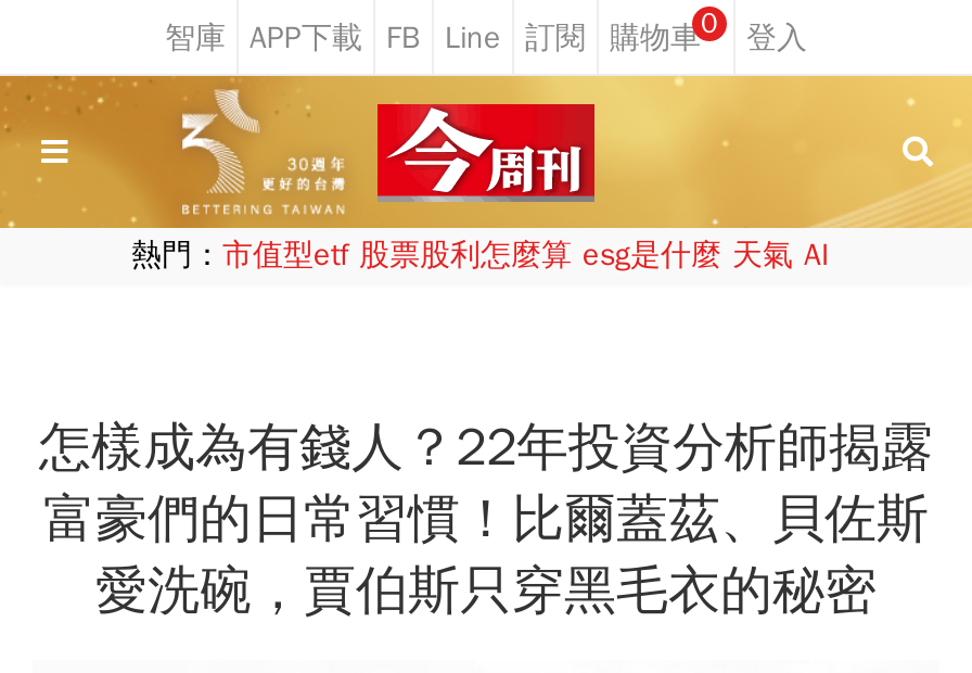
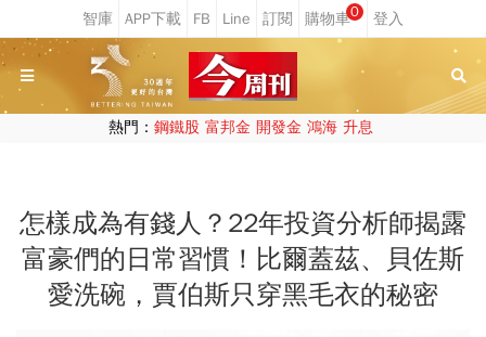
[131,237,830,274] 熱門：市值型etf 股票股利怎麼算 esg是什麼 天氣 AI -> [108,118,373,137] 熱門：鋼鐵股 富邦金 開發金 鴻海 升息

